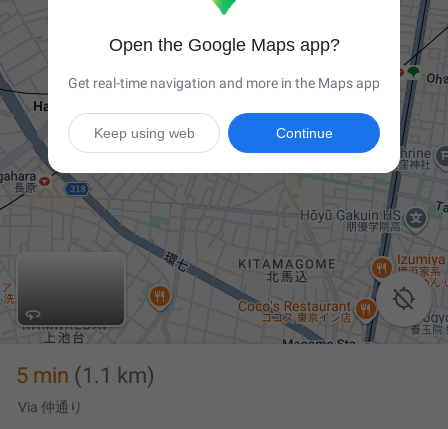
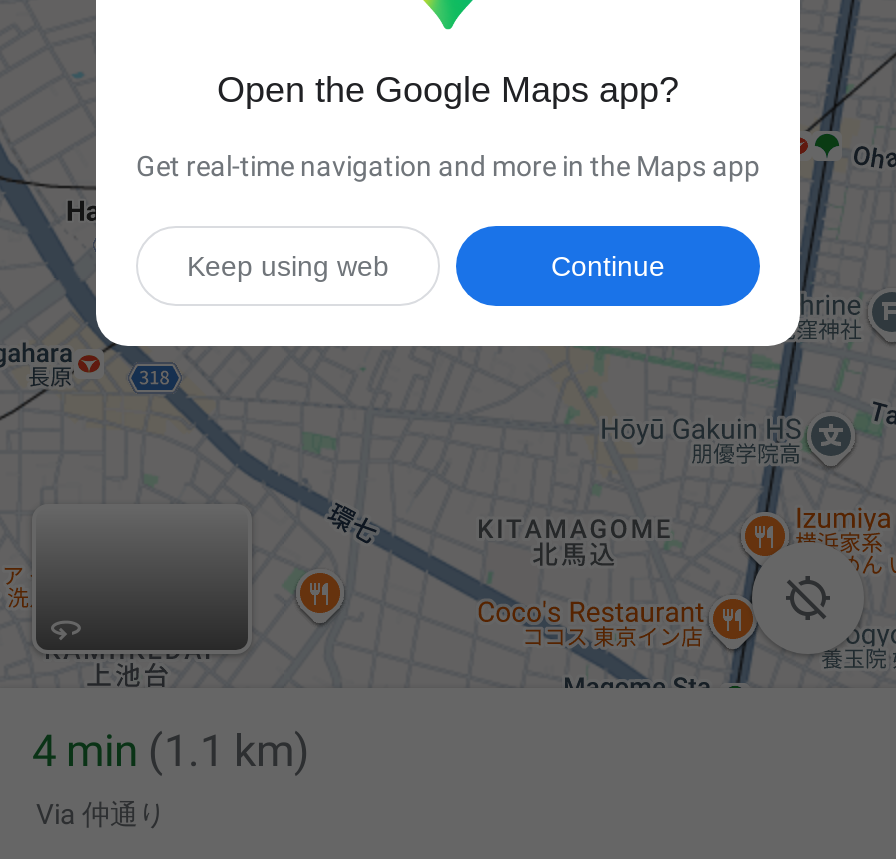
[16,363,155,388] 5 min (1.1 km) -> [32,726,310,776] 4 min (1.1 km)

